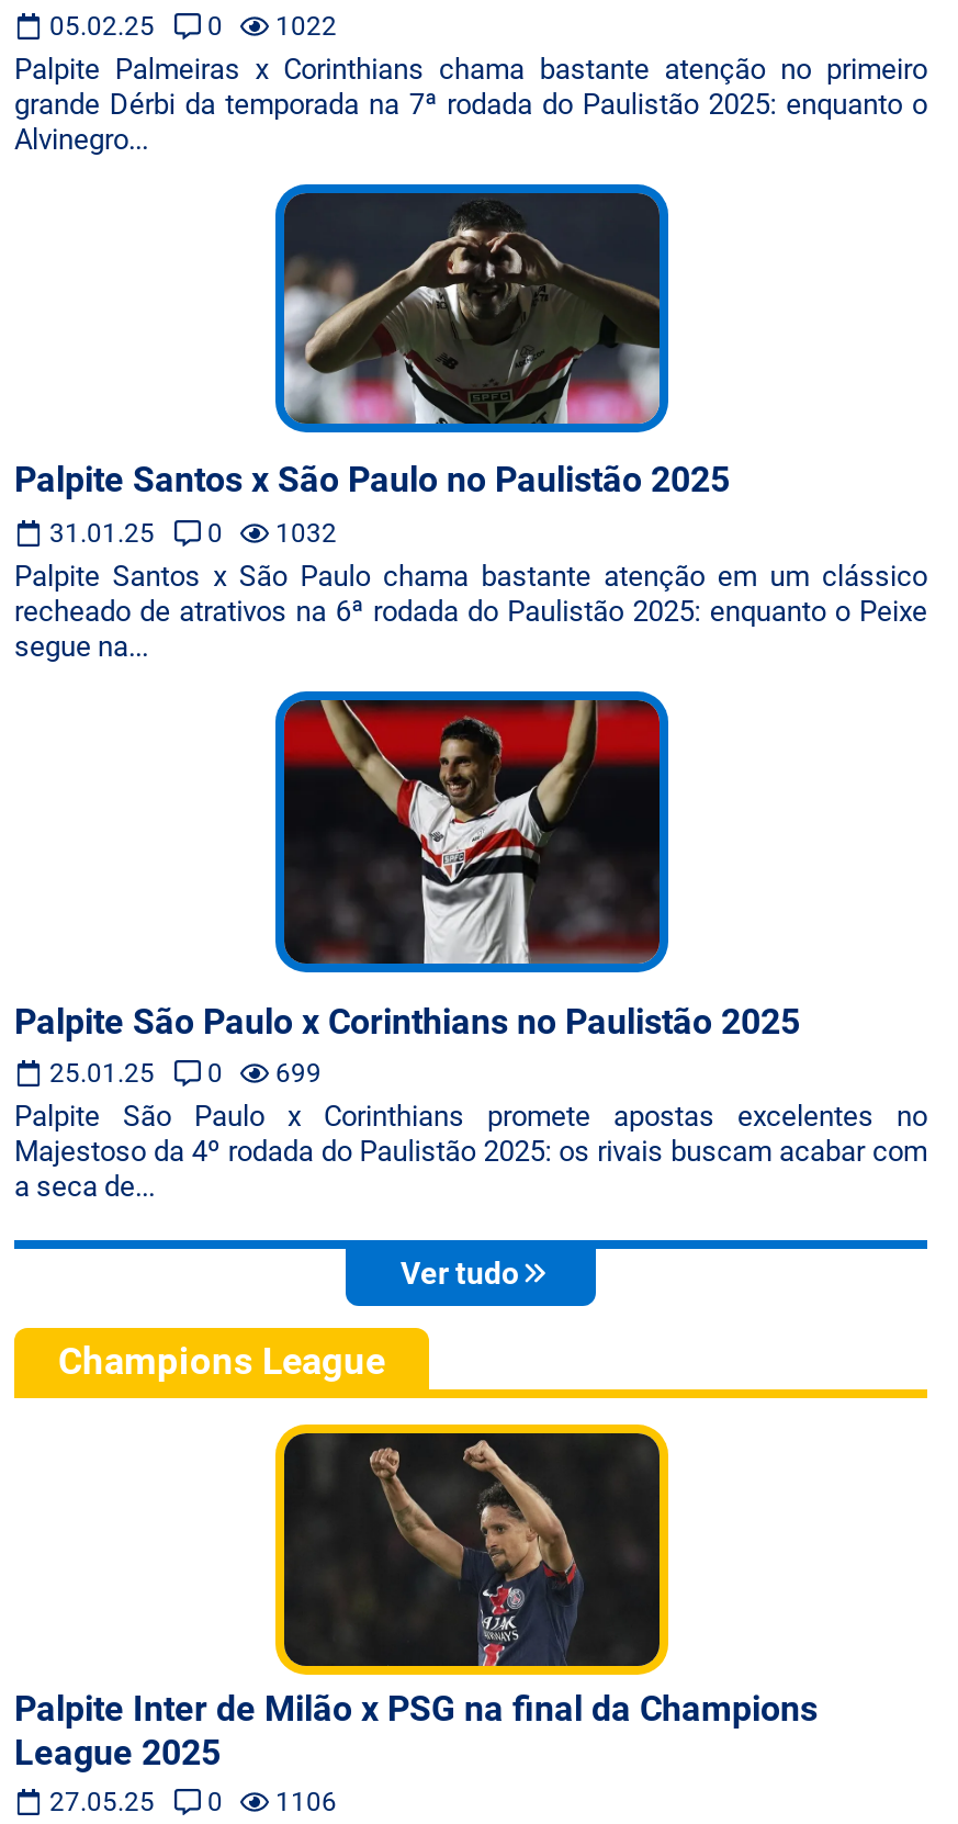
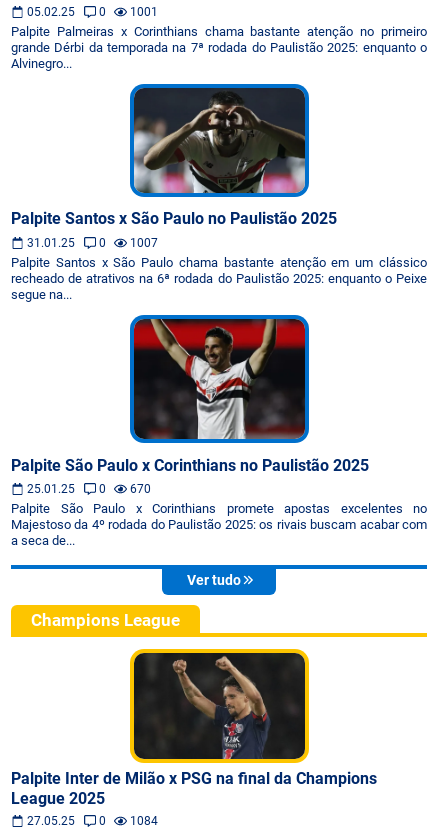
[49,10,337,41] 05.02.25 0 1022 -> [27,5,158,19] 05.02.25 0 1001
[49,518,337,548] 31.01.25 0 1032 -> [27,236,158,250] 31.01.25 0 1007
[49,1059,322,1090] 25.01.25 0 699 -> [27,482,151,496] 25.01.25 0 670
[49,1786,337,1817] 27.05.25 0 1106 -> [27,814,158,828] 27.05.25 0 1084

